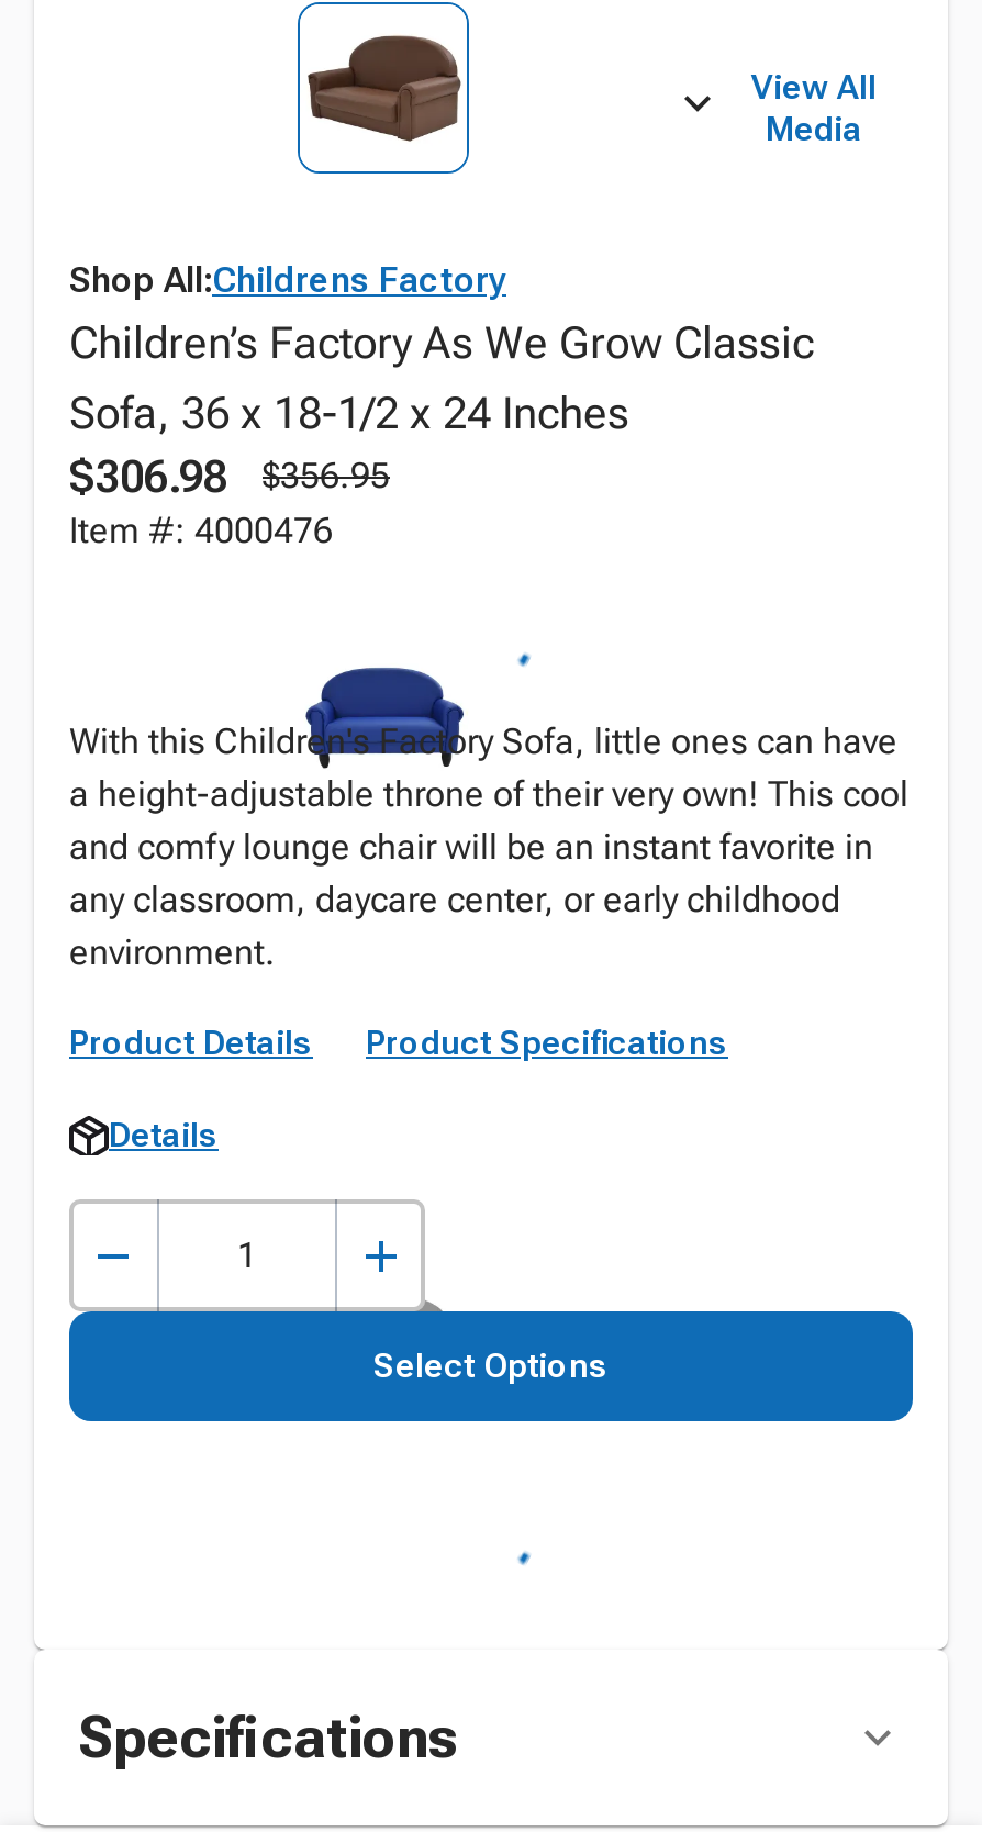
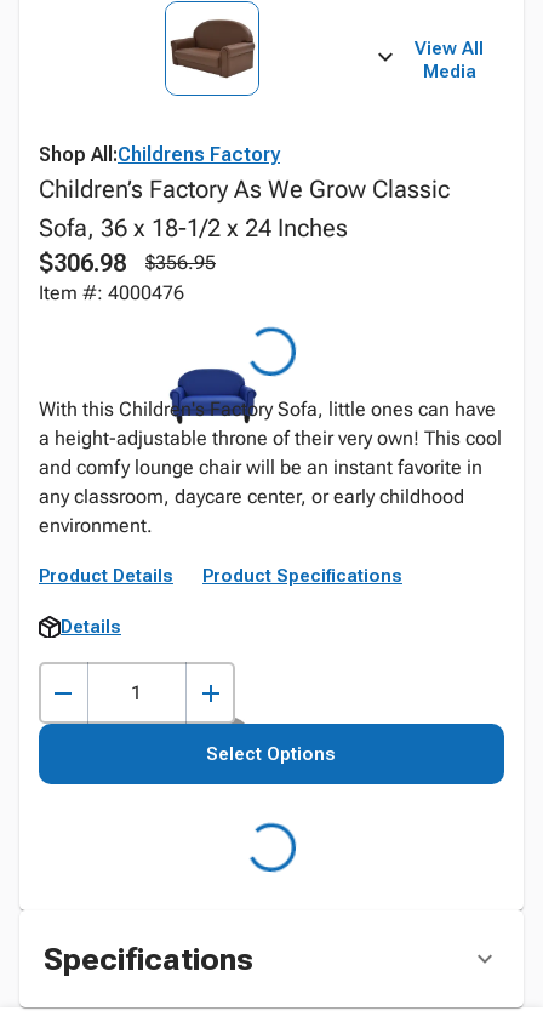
none -> [248,326,297,377] [image]
none -> [248,822,297,873] [image]

